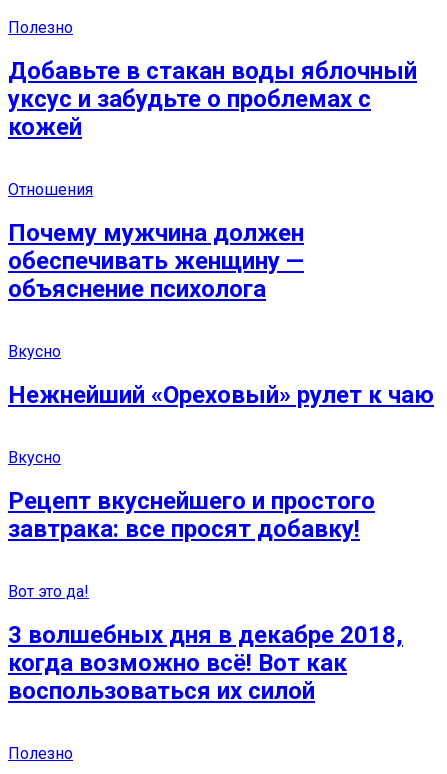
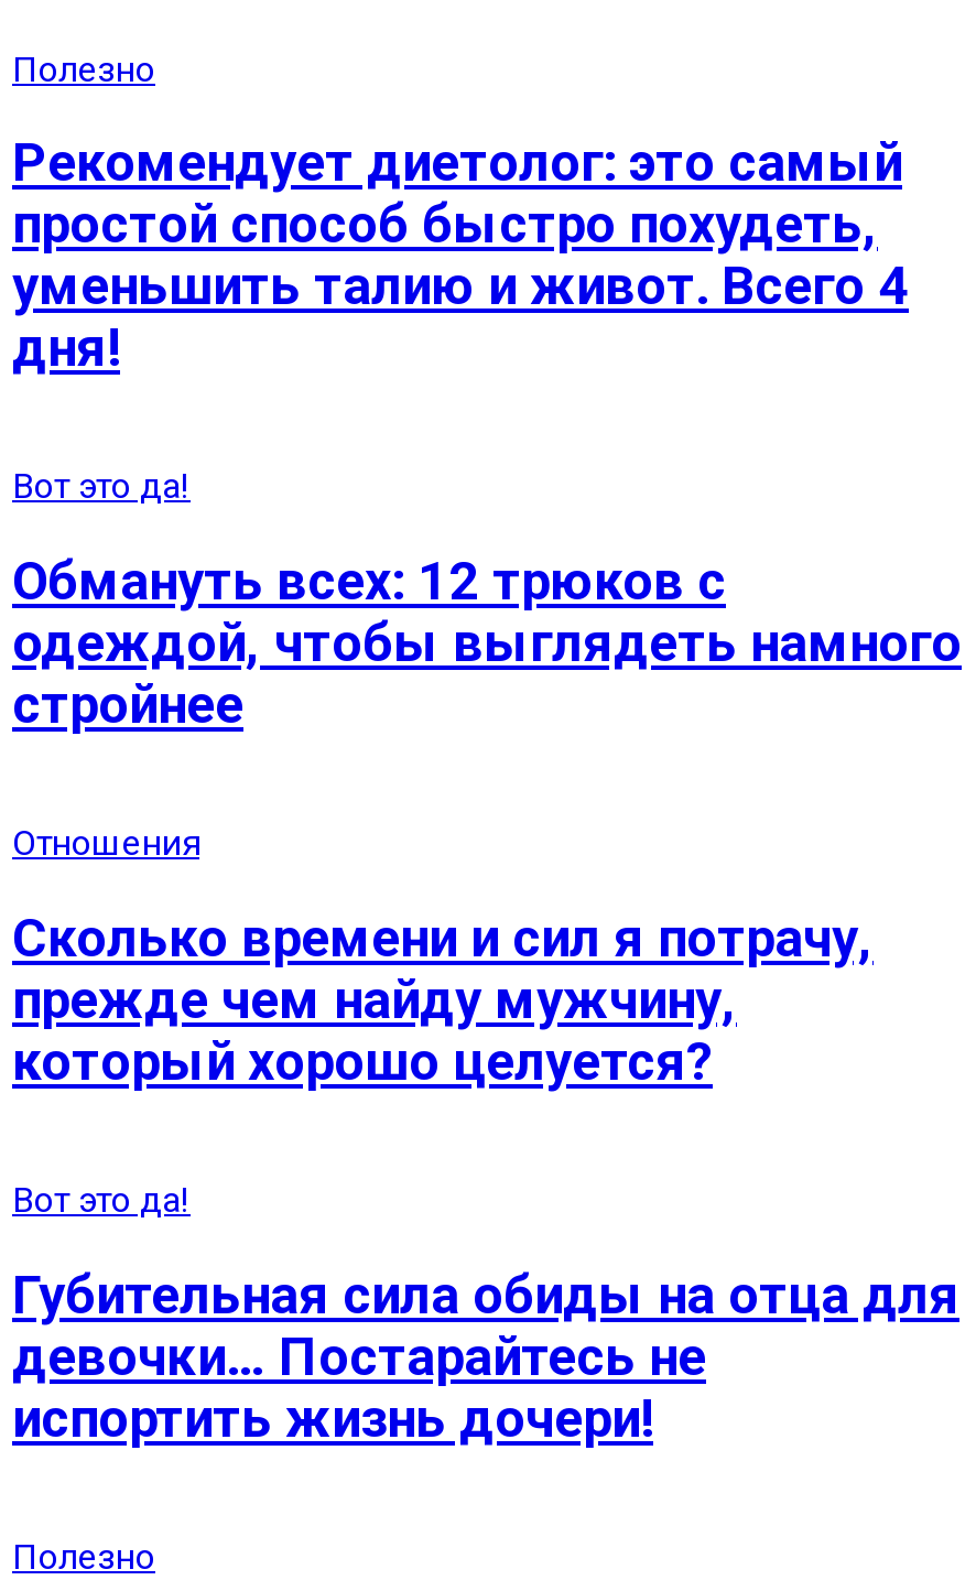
[8,57,417,141] Добавьте в стакан воды яблочный | уксус и забудьте о проблемах с | кожей -> [12,133,962,736] Рекомендует диетолог: это самый | простой способ быстро похудеть, | уменьшить талию и живот. Всего 4 | дня! | Вот это да! | Обмануть всех: 12 трюков с | одеждой, чтобы выглядеть намного | стройнее
moved [8,180,93,199] -> [12,822,199,864]: Отношения
[8,219,434,543] Почему мужчина должен | обеспечивать женщину — | объяснение психолога | Вкусно | Нежнейший «Ореховый» рулет к чаю | Вкусно | Рецепт вкуснейшего и простого | завтрака: все просят добавку! -> [12,908,874,1093] Сколько времени и сил я потрачу, | прежде чем найду мужчину, | который хорошо целуется?
[8,621,403,705] 3 волшебных дня в декабре 2018, | когда возможно всё! Вот как | воспользоваться их силой -> [12,1264,959,1450] Губительная сила обиды на отца для | девочки… Постарайтесь не | испортить жизнь дочери!

